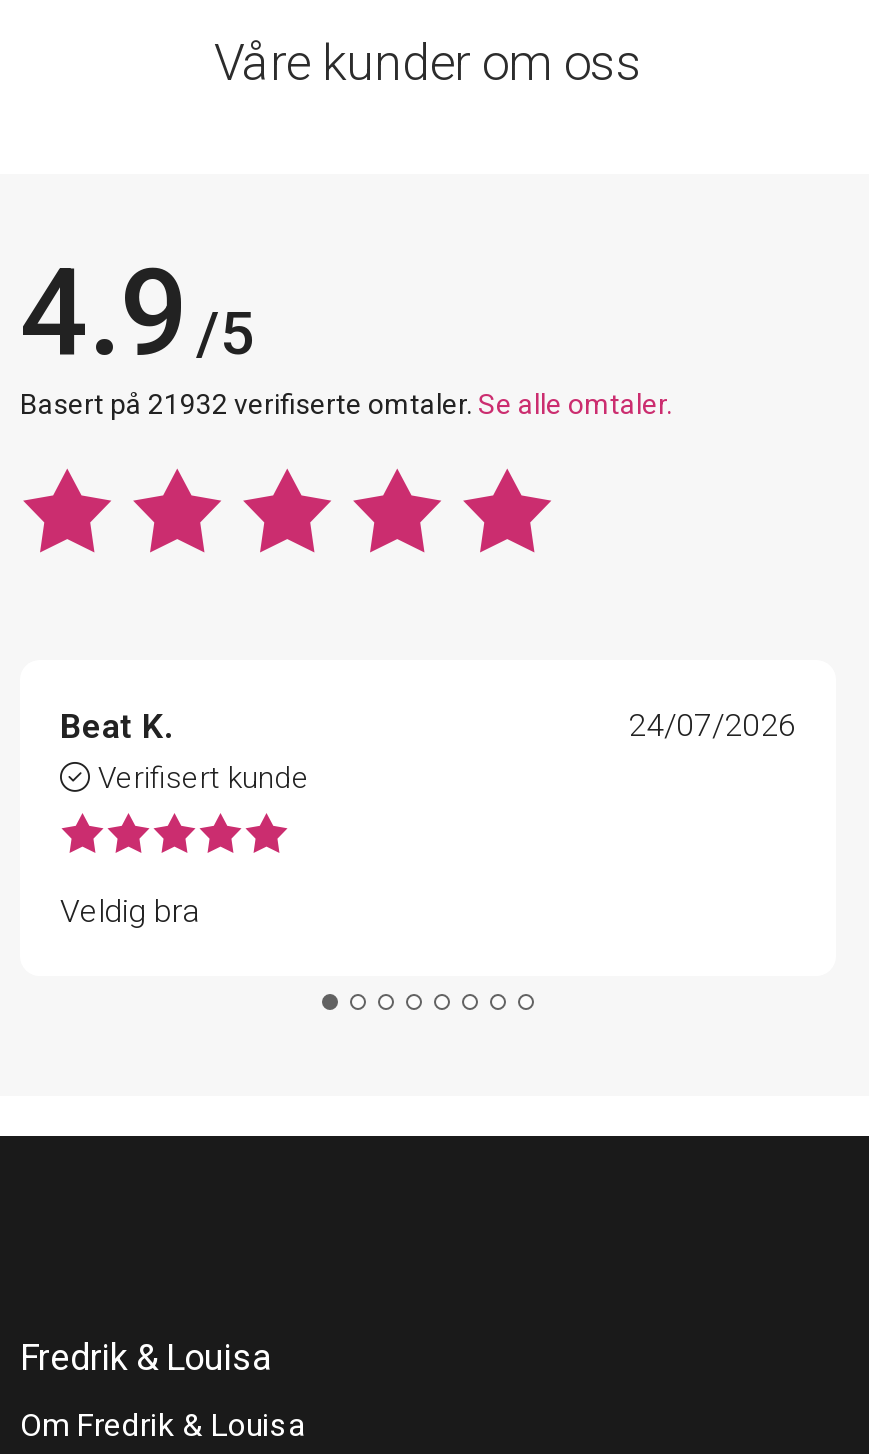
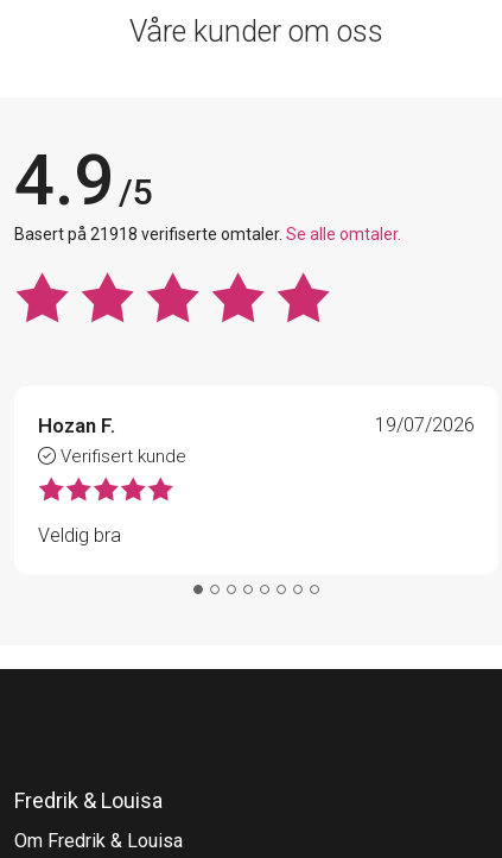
[20,389,672,421] Basert på 21932 verifiserte omtaler. Se alle omtaler. -> [14,225,401,244] Basert på 21918 verifiserte omtaler. Se alle omtaler.
[60,707,172,747] Beat K. -> [38,414,115,438] Hozan F.
[628,707,796,745] 24/07/2026 -> [375,414,475,436] 19/07/2026

